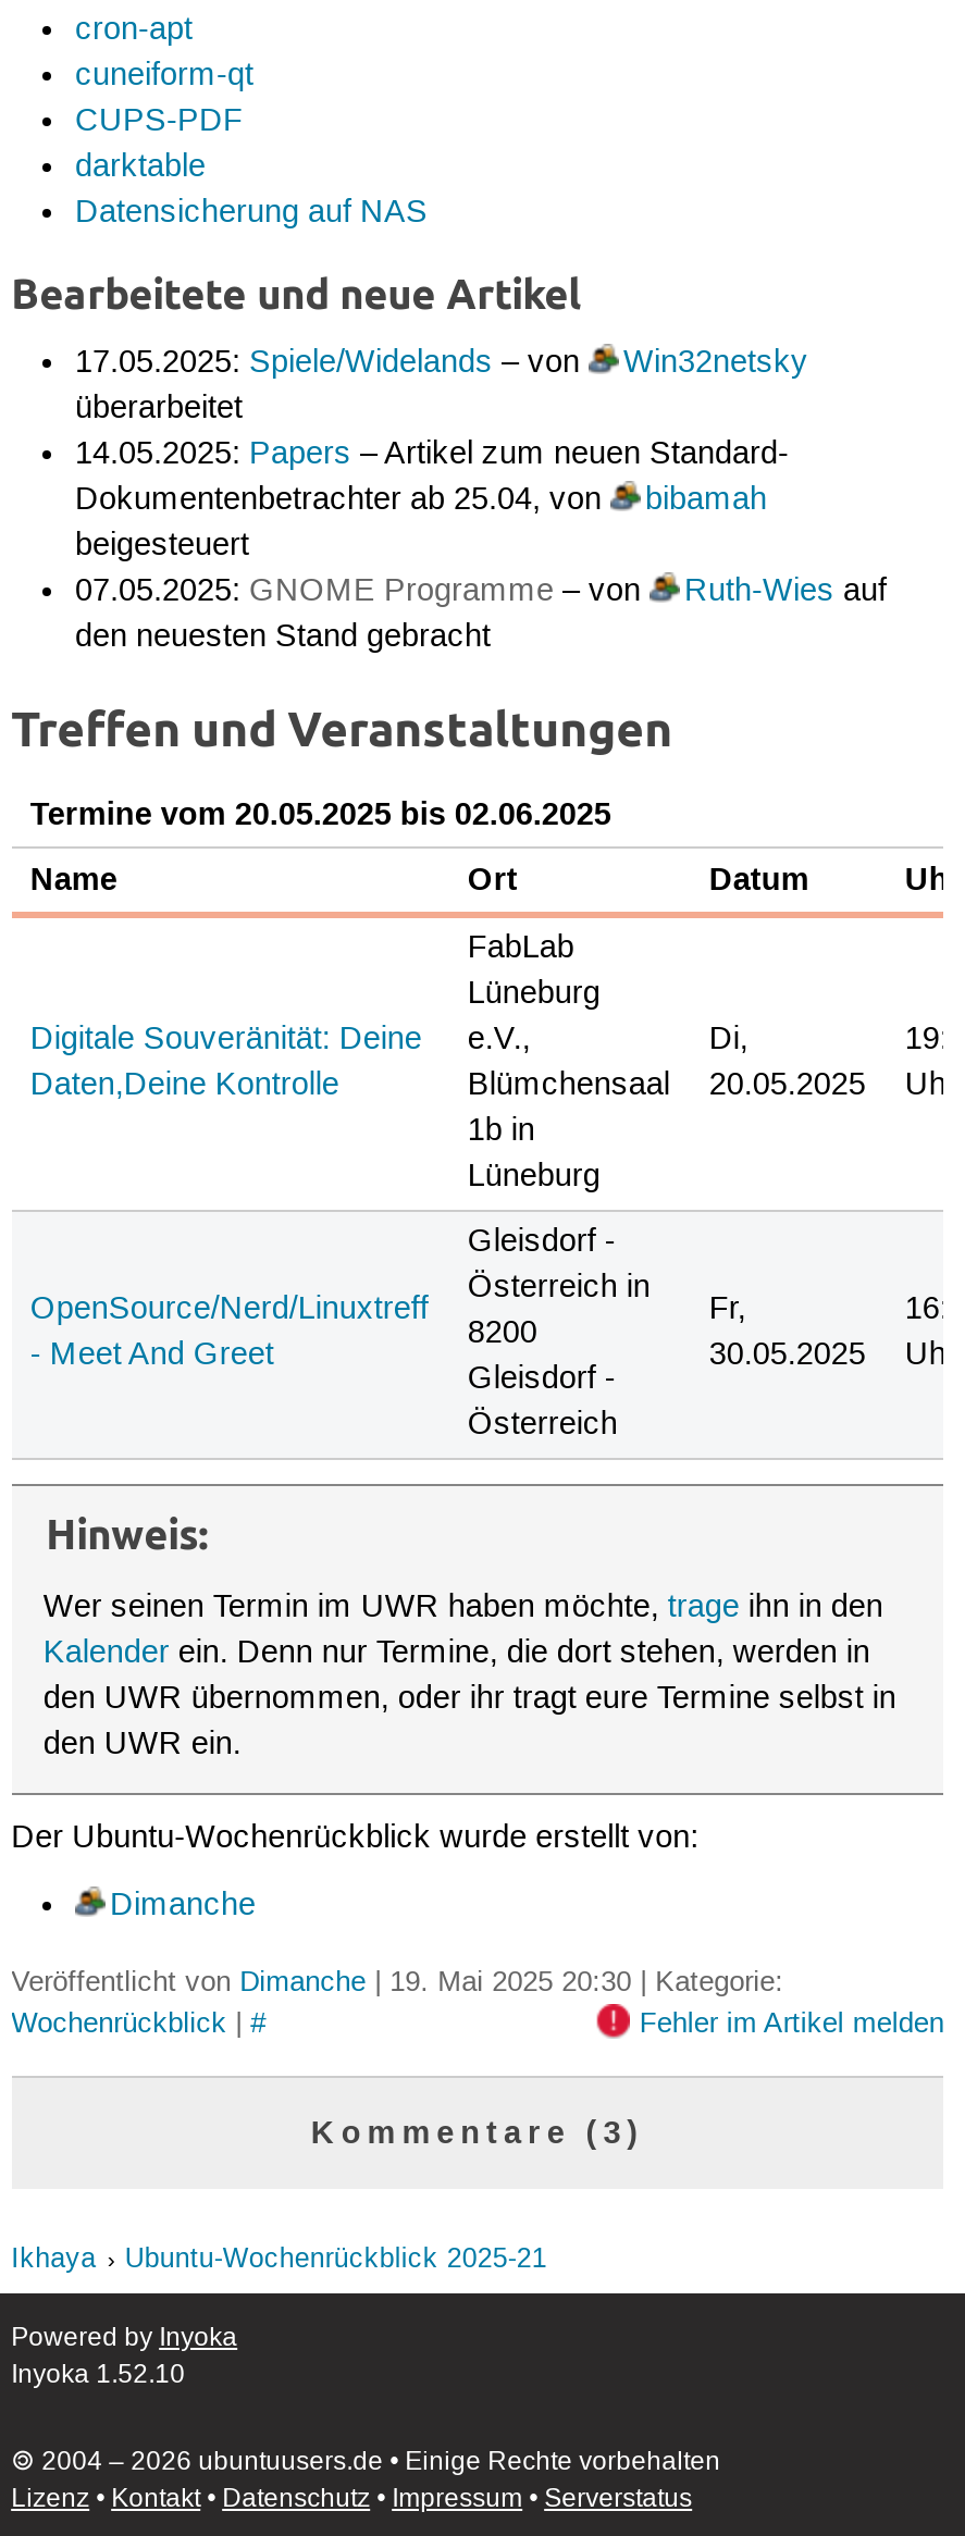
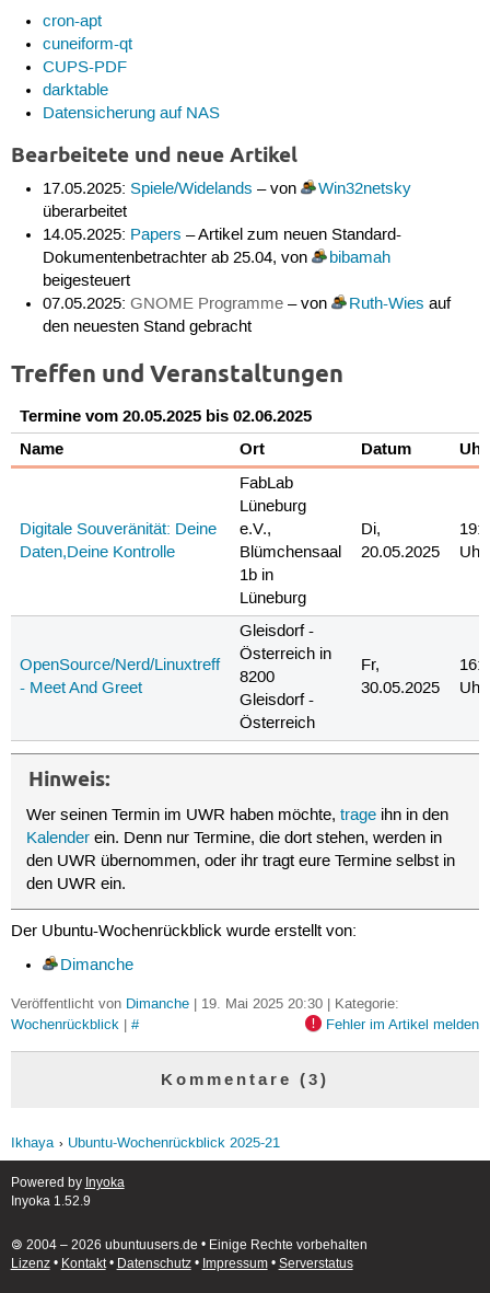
[11,2358,185,2391] Inyoka 1.52.10 -> [10,1193,90,1210] Inyoka 1.52.9

